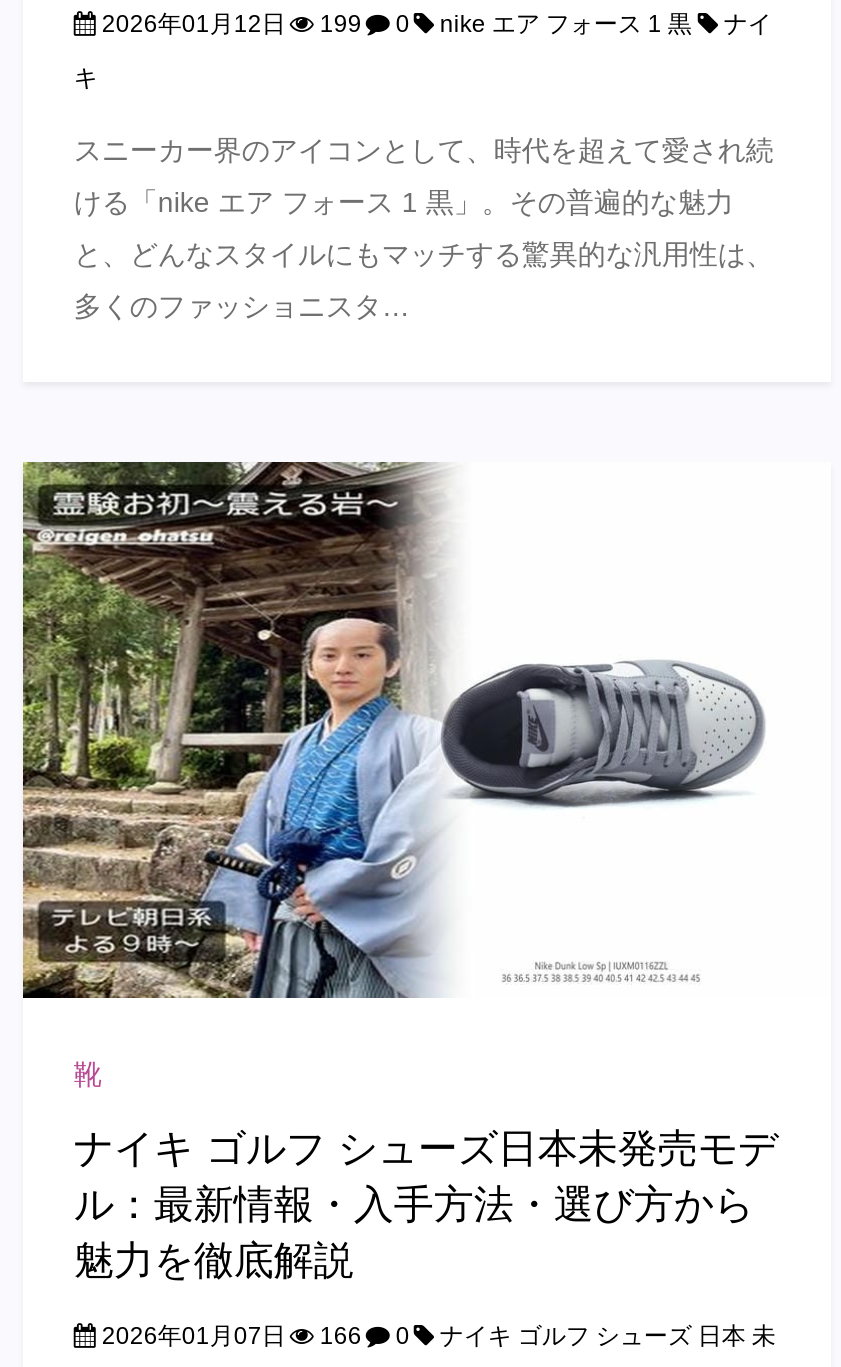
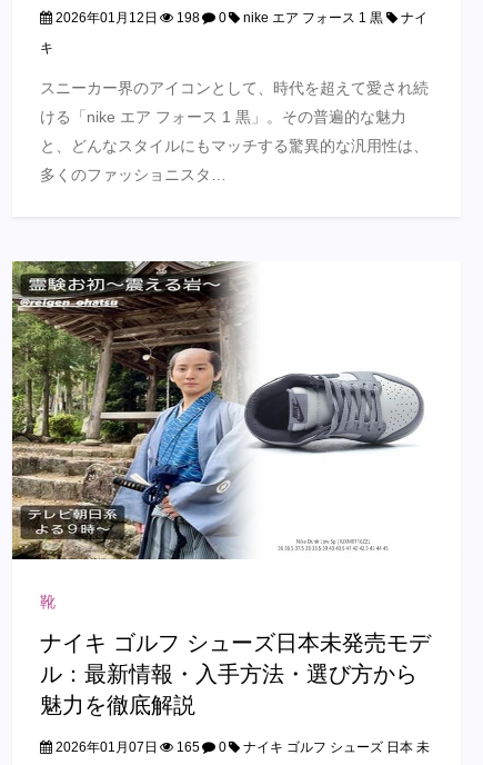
[96,9,772,37] 2026年01月12日 199 0 nike エア フォース 1 黒 ナイ -> [53,10,428,25] 2026年01月12日 198 0 nike エア フォース 1 黒 ナイ
[96,1323,776,1351] 2026年01月07日 166 0 ナイキ ゴルフ シューズ 日本 未 -> [53,740,430,755] 2026年01月07日 165 0 ナイキ ゴルフ シューズ 日本 未

